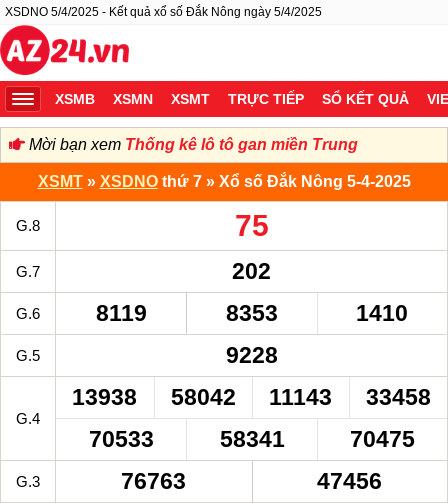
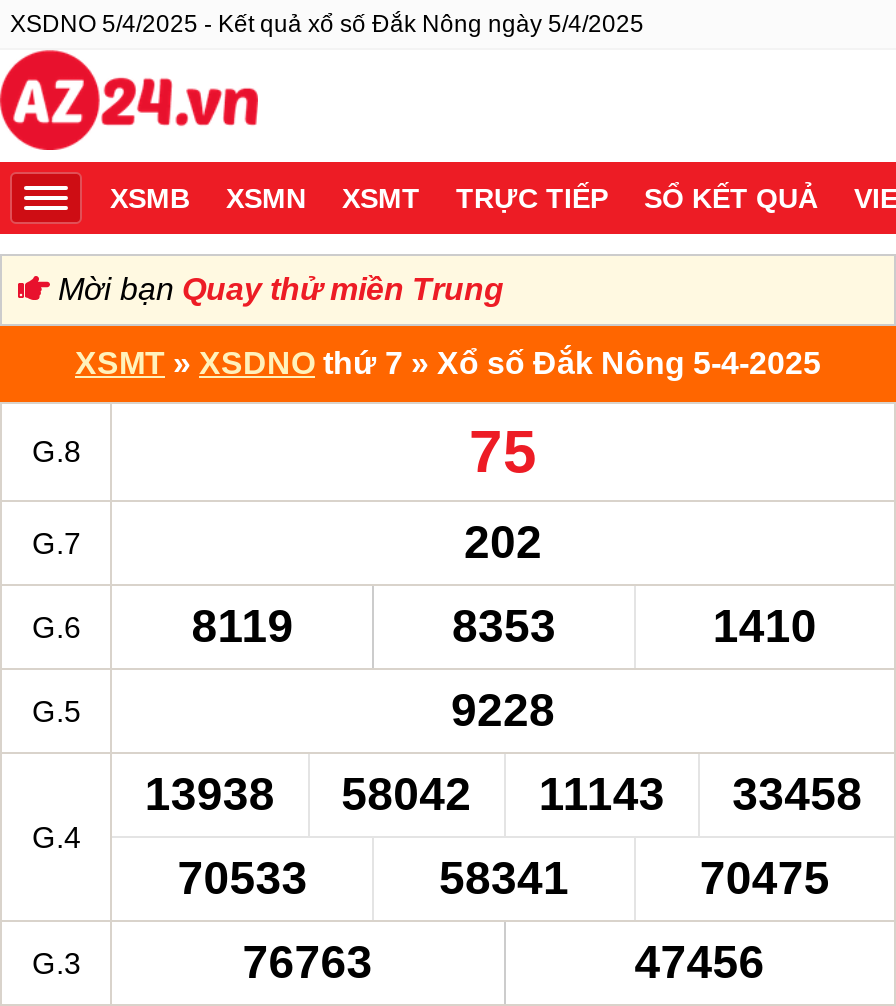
[29,136,358,153] Mời bạn xem Thống kê lô tô gan miền Trung -> [58,272,504,306] Mời bạn Quay thử miền Trung

